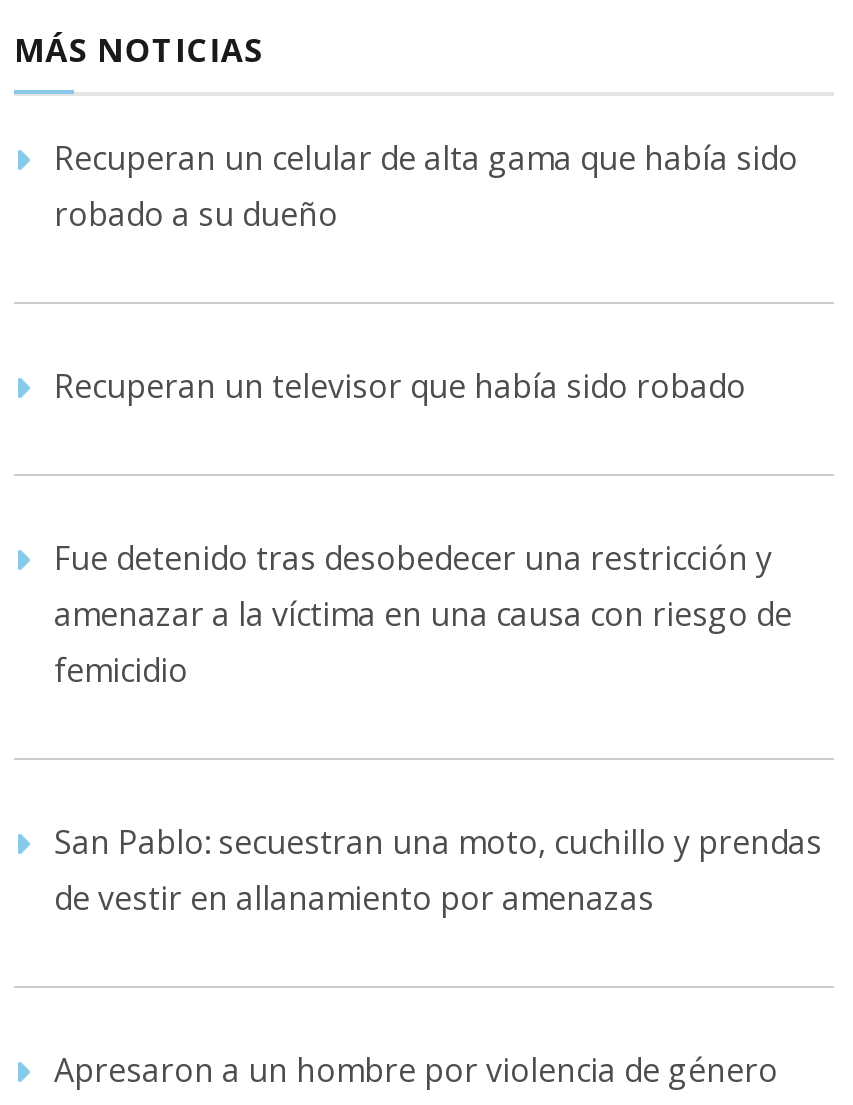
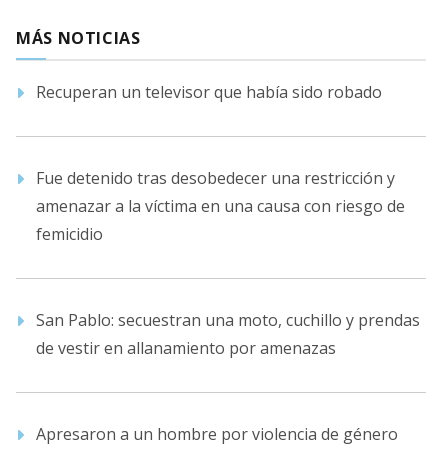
[54,135,798,235] Recuperan un celular de alta gama que había sido | robado a su dueño -> none

